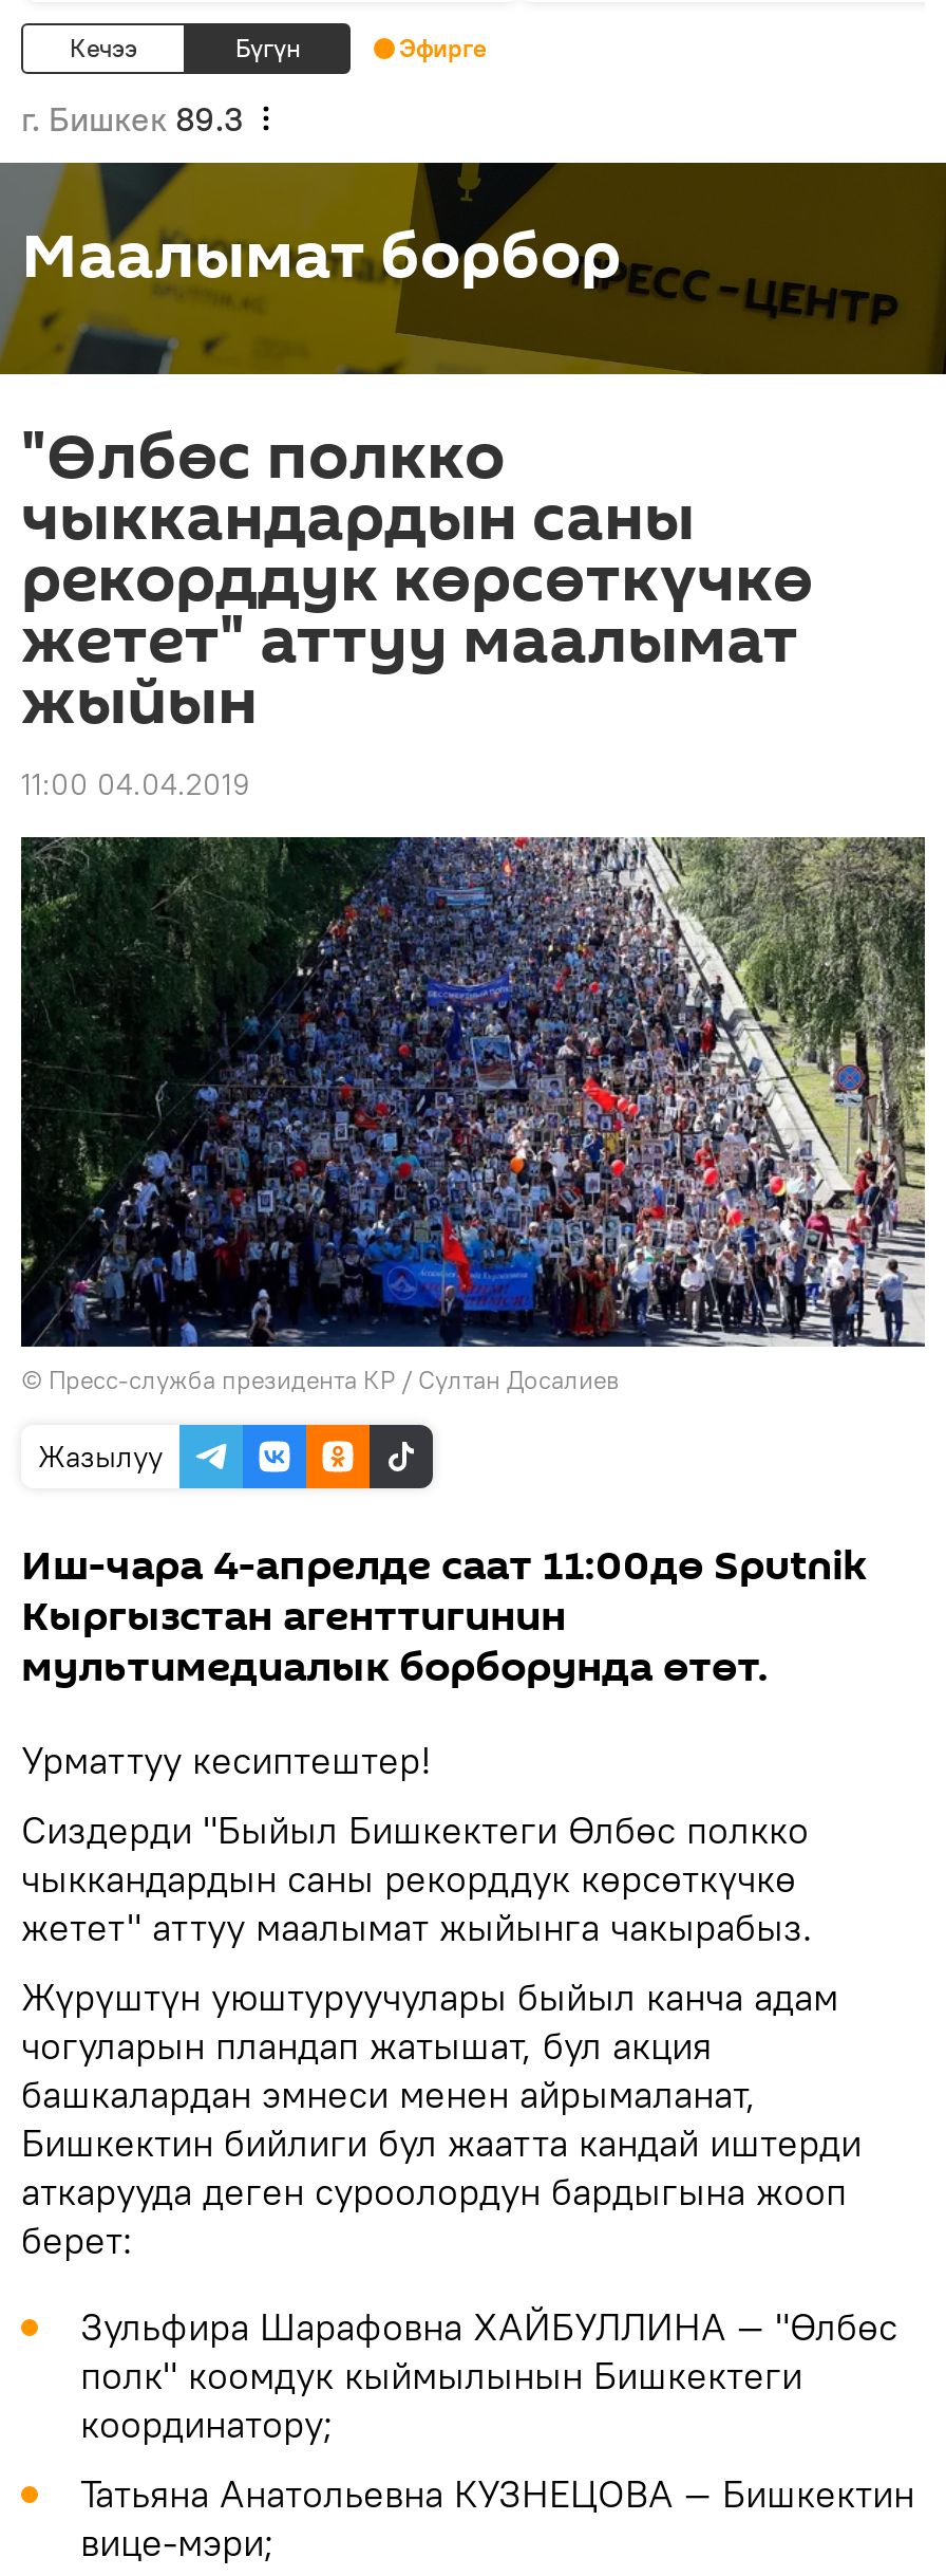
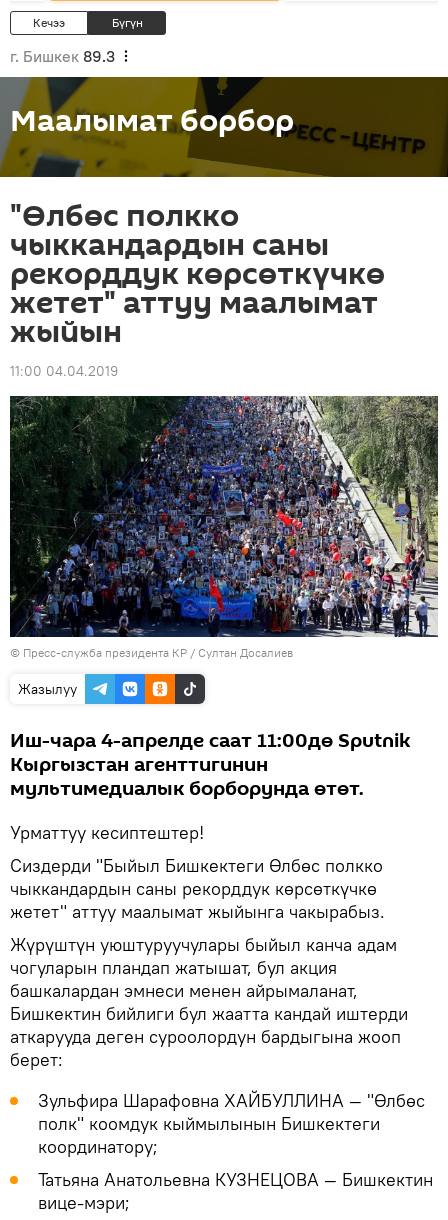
[399,32,486,63] Эфирге -> none

